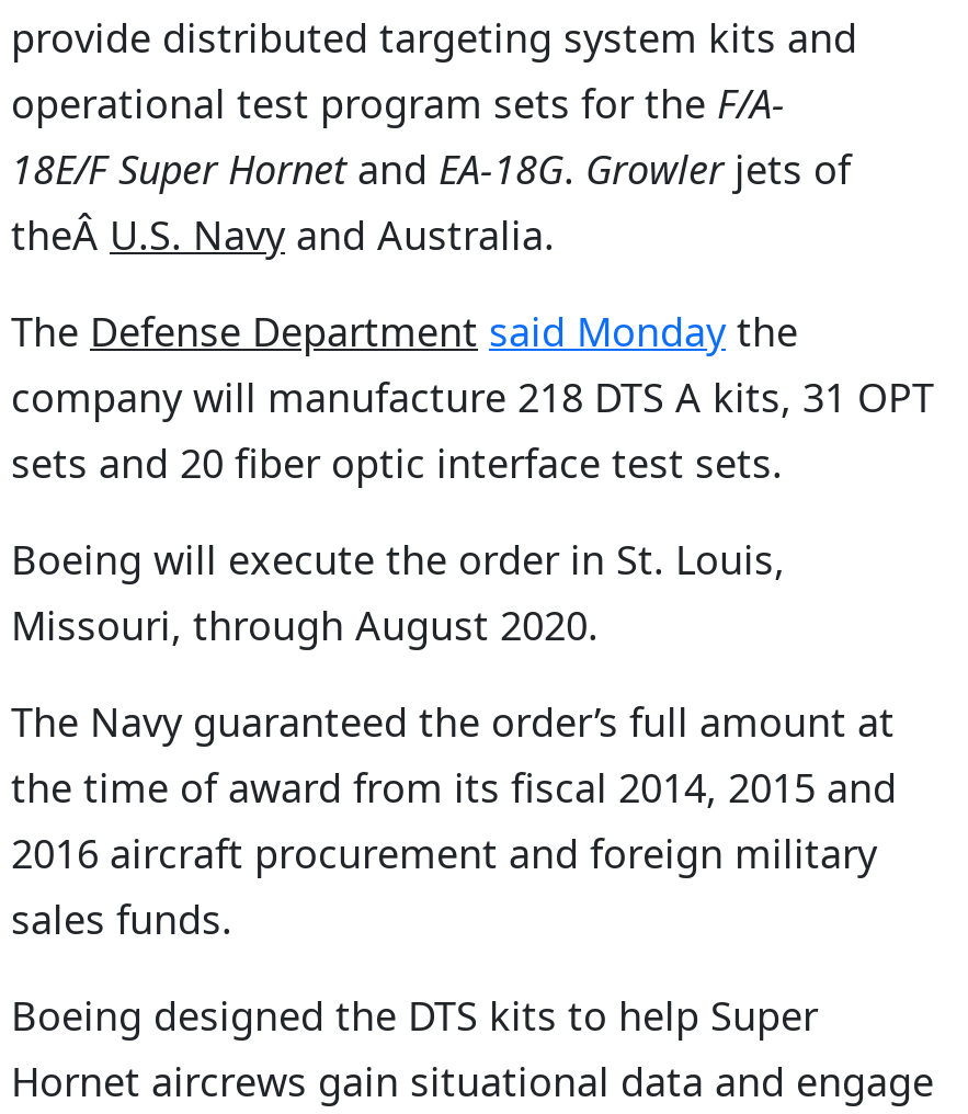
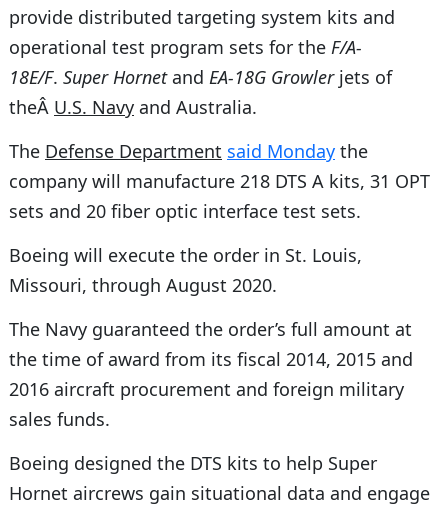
[11,141,851,194] 18E/F Super Hornet and EA-18G. Growler jets of -> [9,64,392,88] 18E/F. Super Hornet and EA-18G Growler jets of

